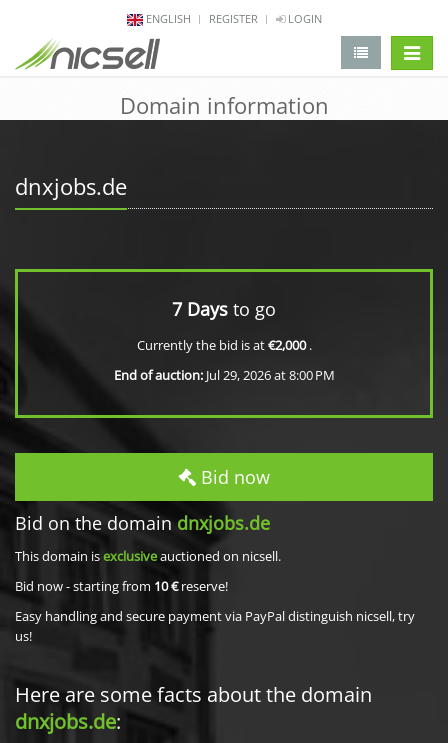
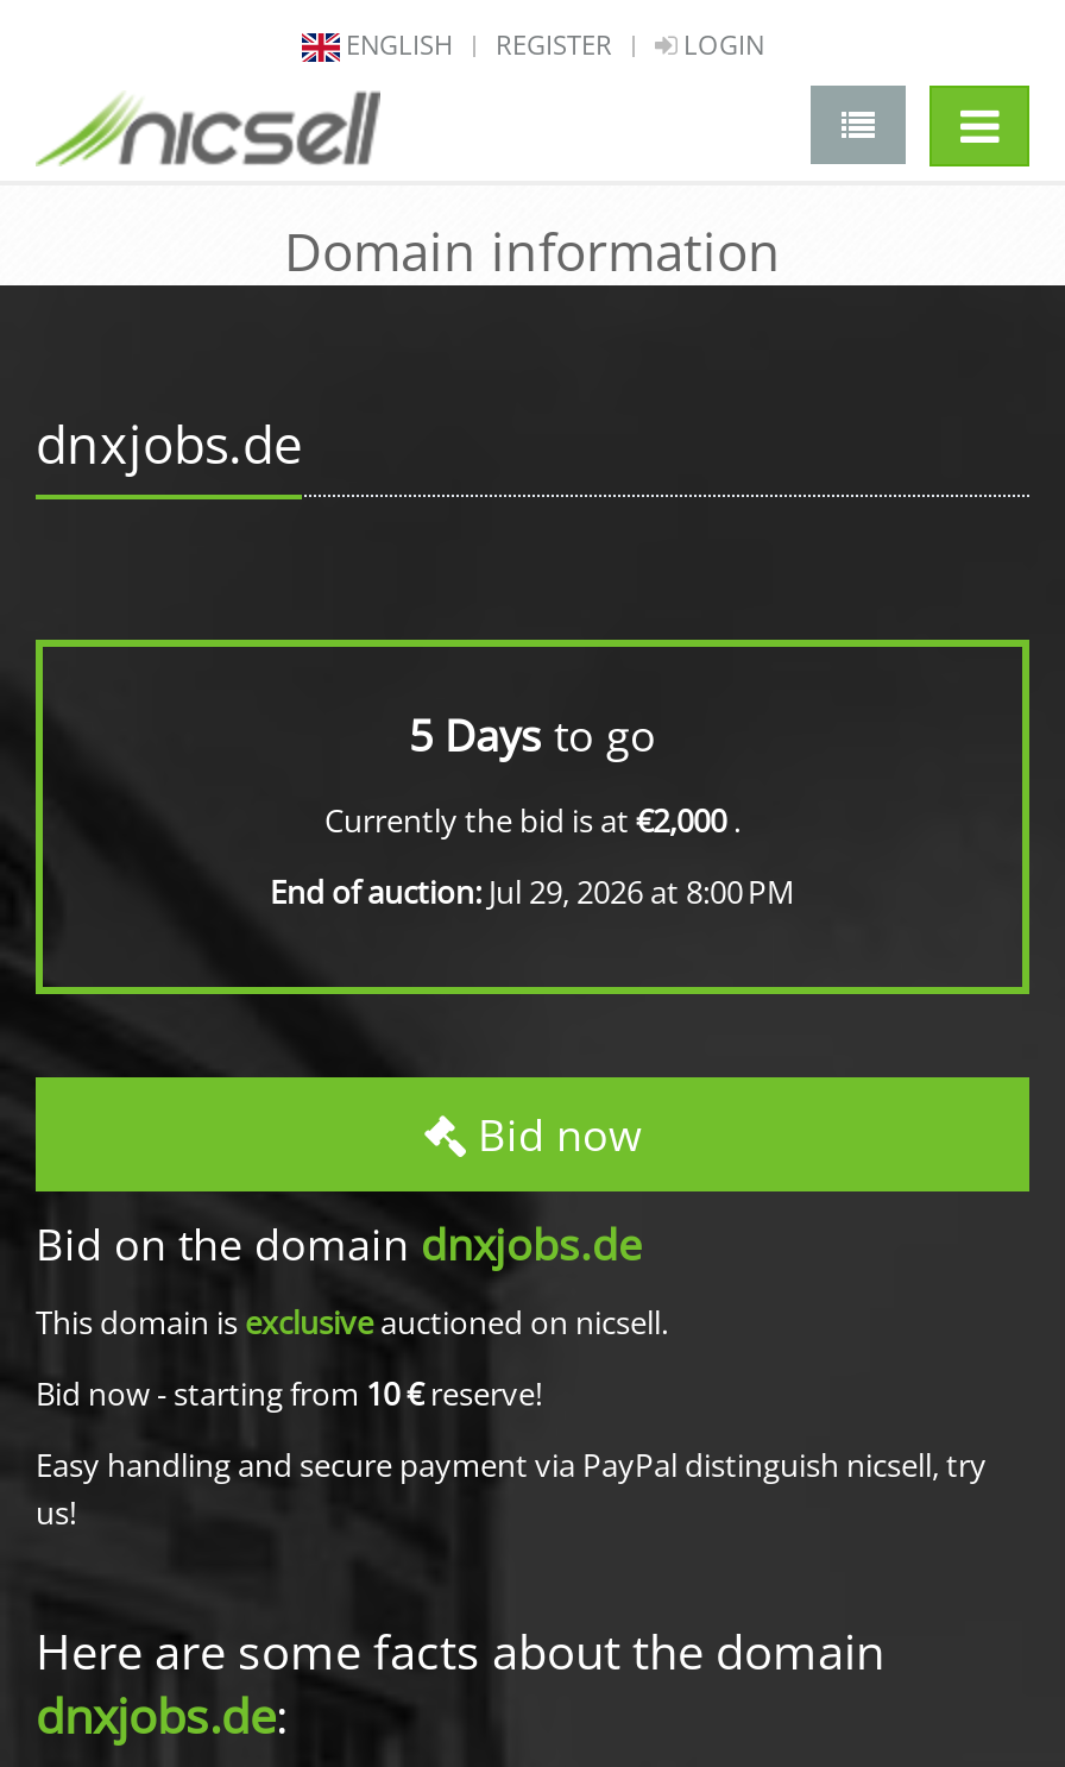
[172,297,276,321] 7 Days to go -> [409,706,656,763] 5 Days to go

